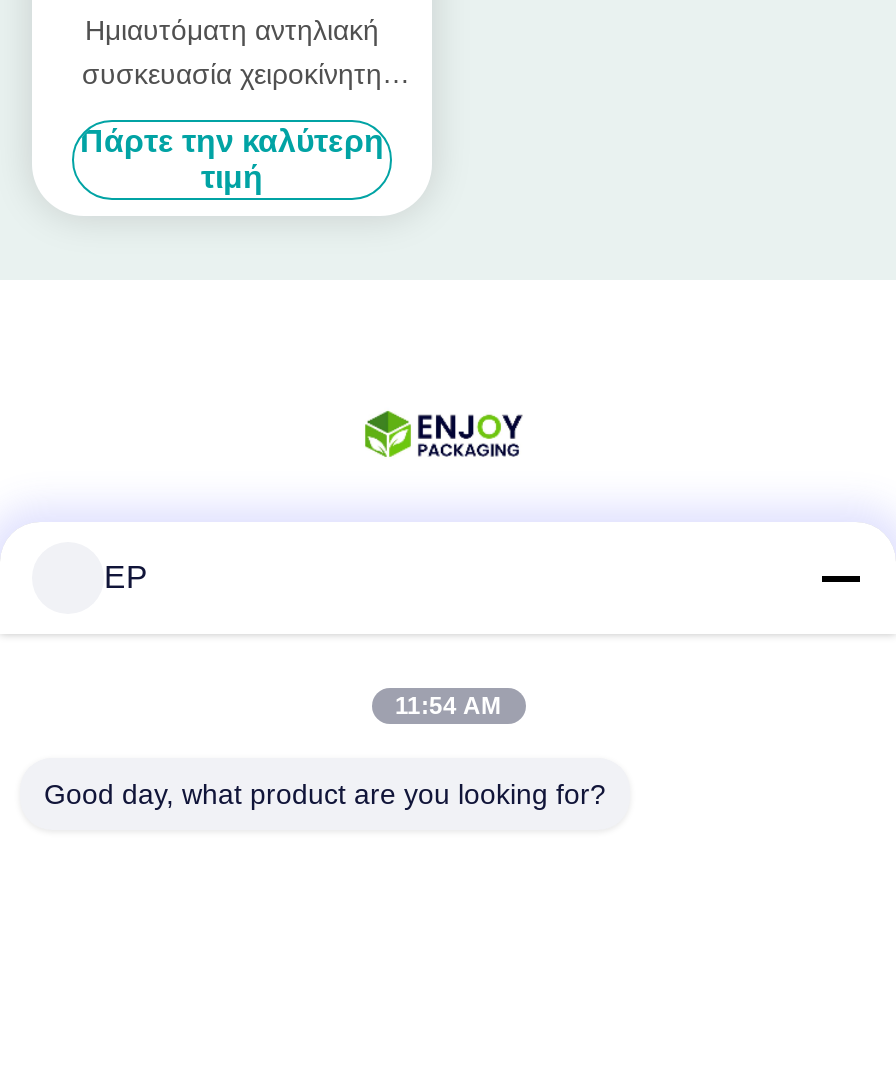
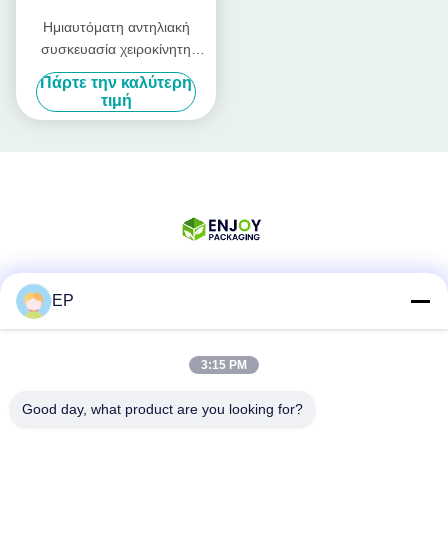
none -> [15,283,49,320] [image]
[395,692,501,720] 11:54 AM -> [201,358,247,372] 3:15 PM

